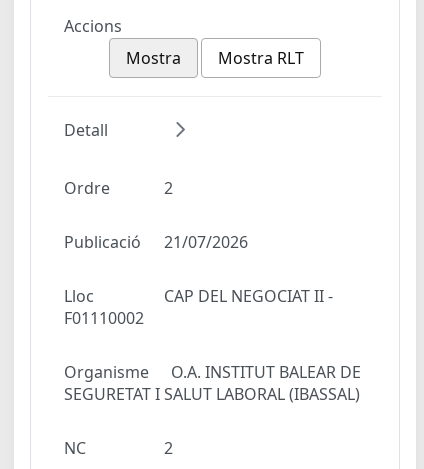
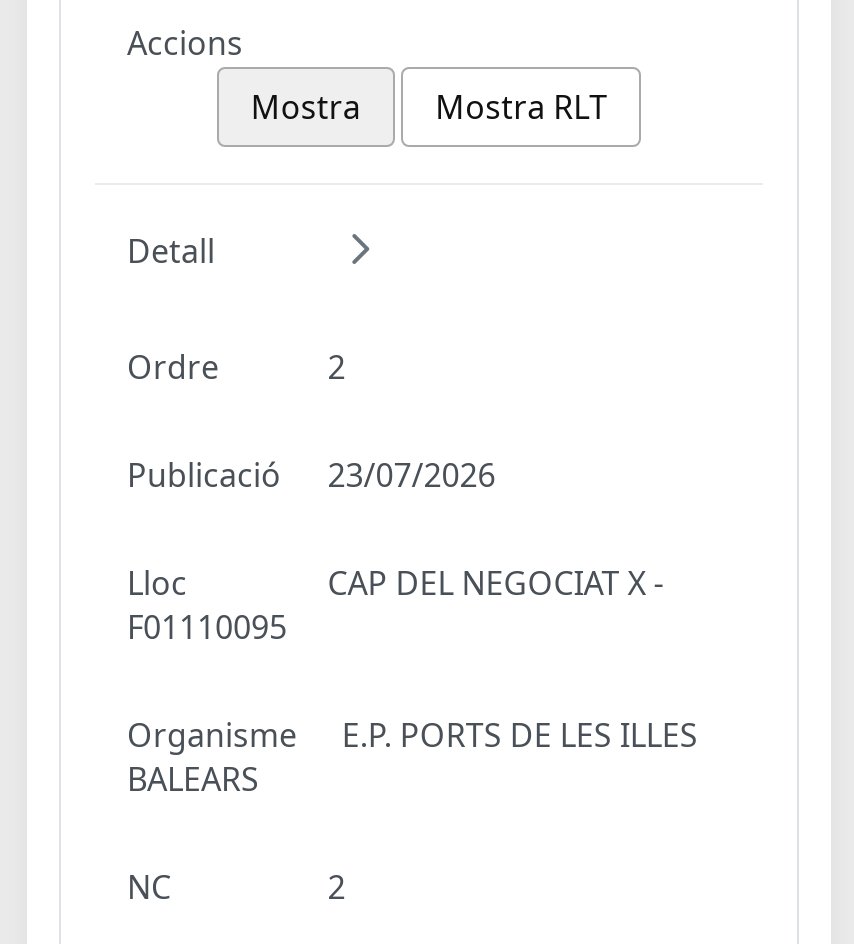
[64,231,248,253] Publicació 21/07/2026 -> [127,452,495,496] Publicació 23/07/2026
[64,285,333,329] CAP DEL NEGOCIAT II - | F01110002 -> [127,560,663,648] CAP DEL NEGOCIAT X - | F01110095
[64,361,361,405] O.A. INSTITUT BALEAR DE | SEGURETAT I SALUT LABORAL (IBASSAL) -> [127,712,698,800] E.P. PORTS DE LES ILLES | BALEARS

